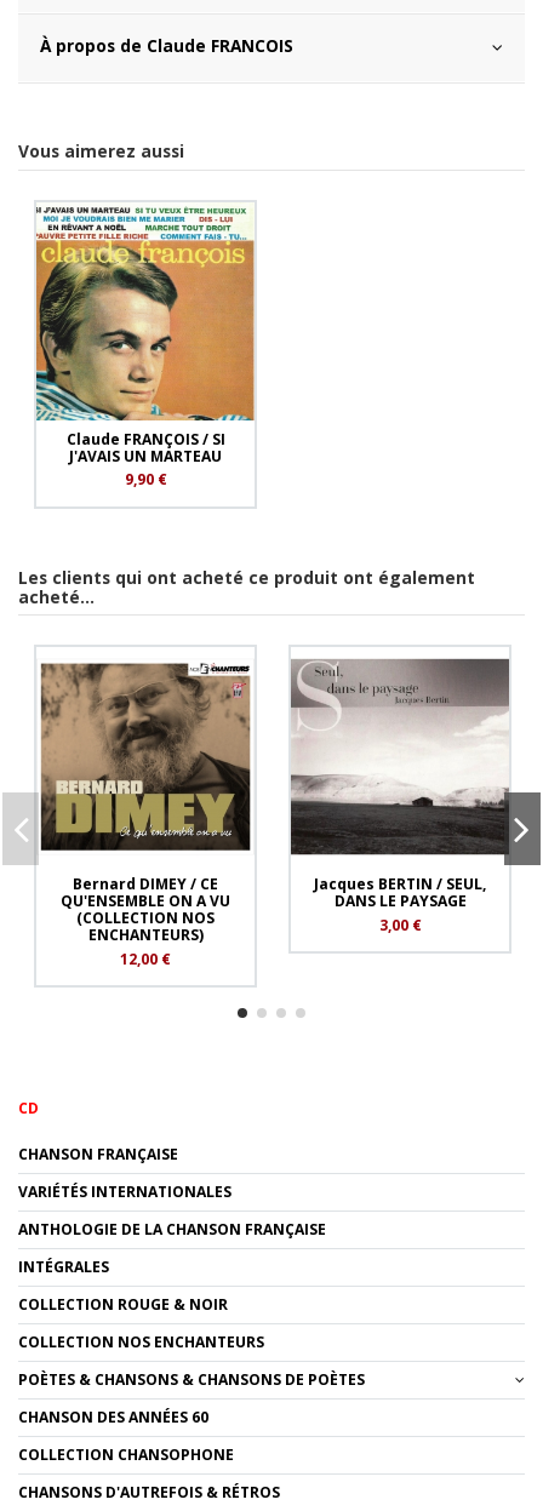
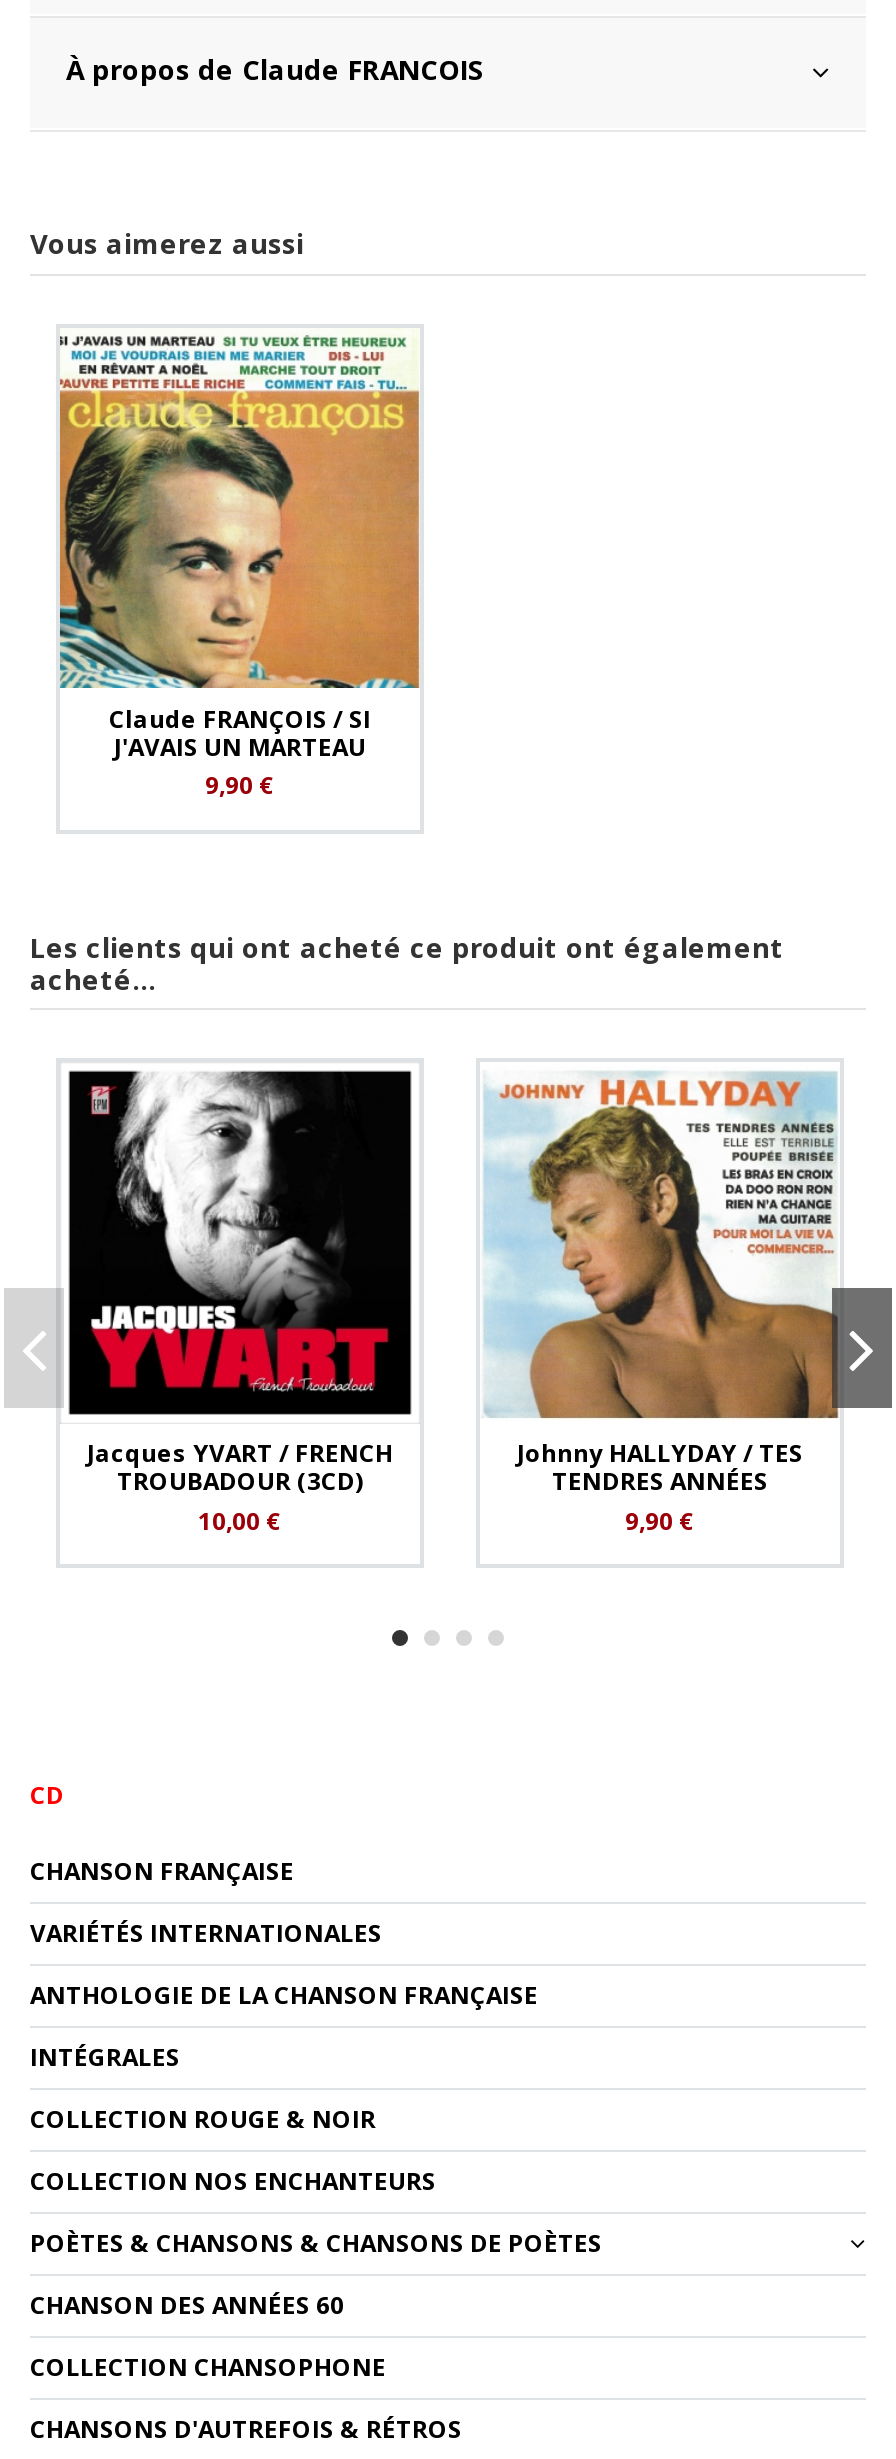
[40,663,251,969] [image] | Bernard DIMEY / CE | QU'ENSEMBLE ON A VU | (COLLECTION NOS | ENCHANTEURS) | 12,00 € -> [68,1068,414,1538] [image] | Jacques YVART / FRENCH | TROUBADOUR (3CD) | 10,00 €
[290,658,539,935] [image] | Jacques BERTIN / SEUL, | DANS LE PAYSAGE | 3,00 € -> [480,1070,890,1538] [image] | Johnny HALLYDAY / TES | TENDRES ANNÉES | 9,90 €

